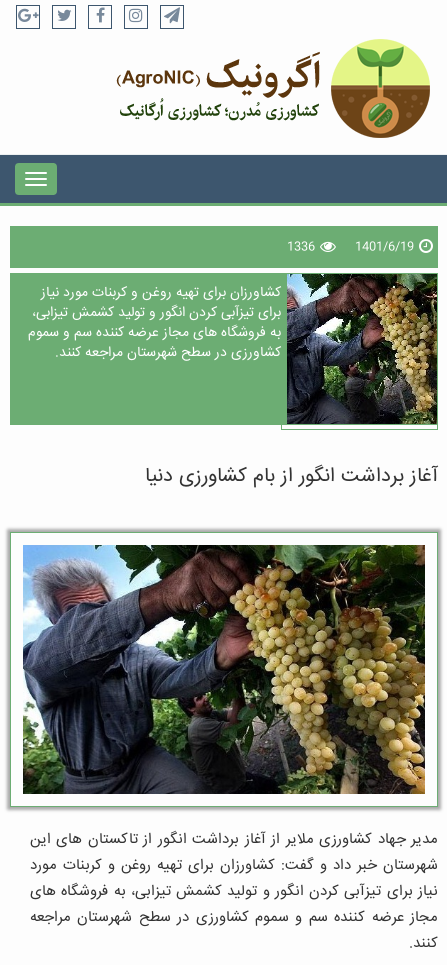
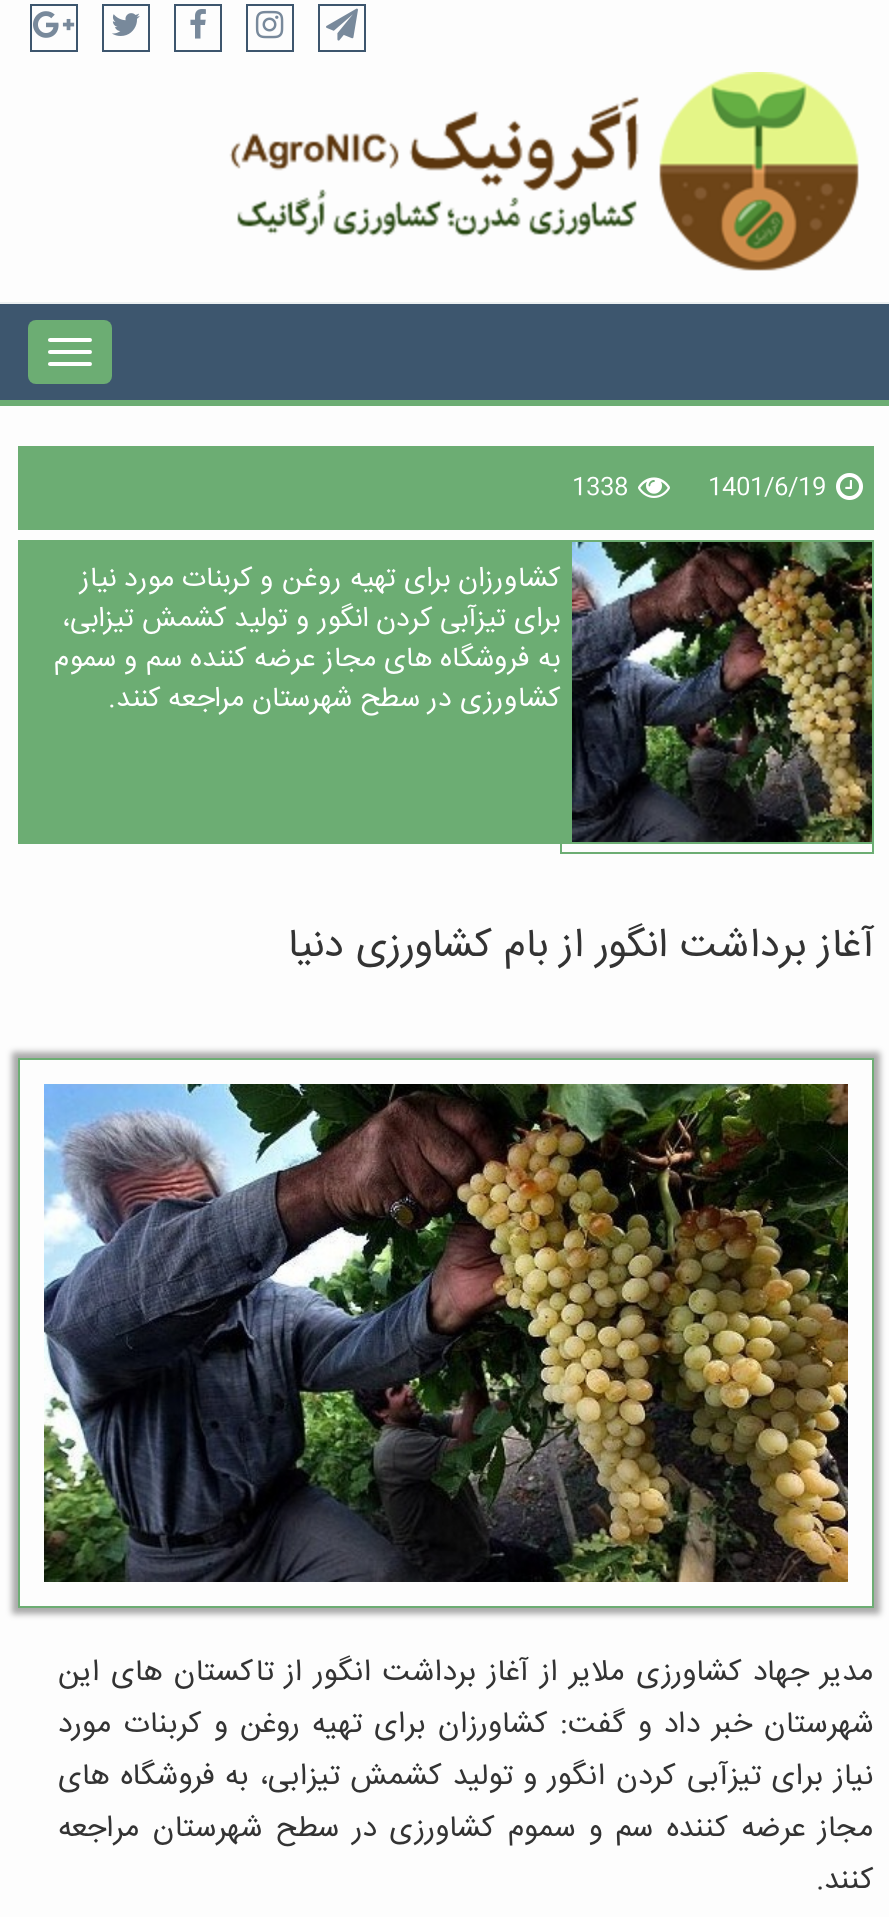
[287,238,315,257] 1336 -> [572,470,628,508] 1338

